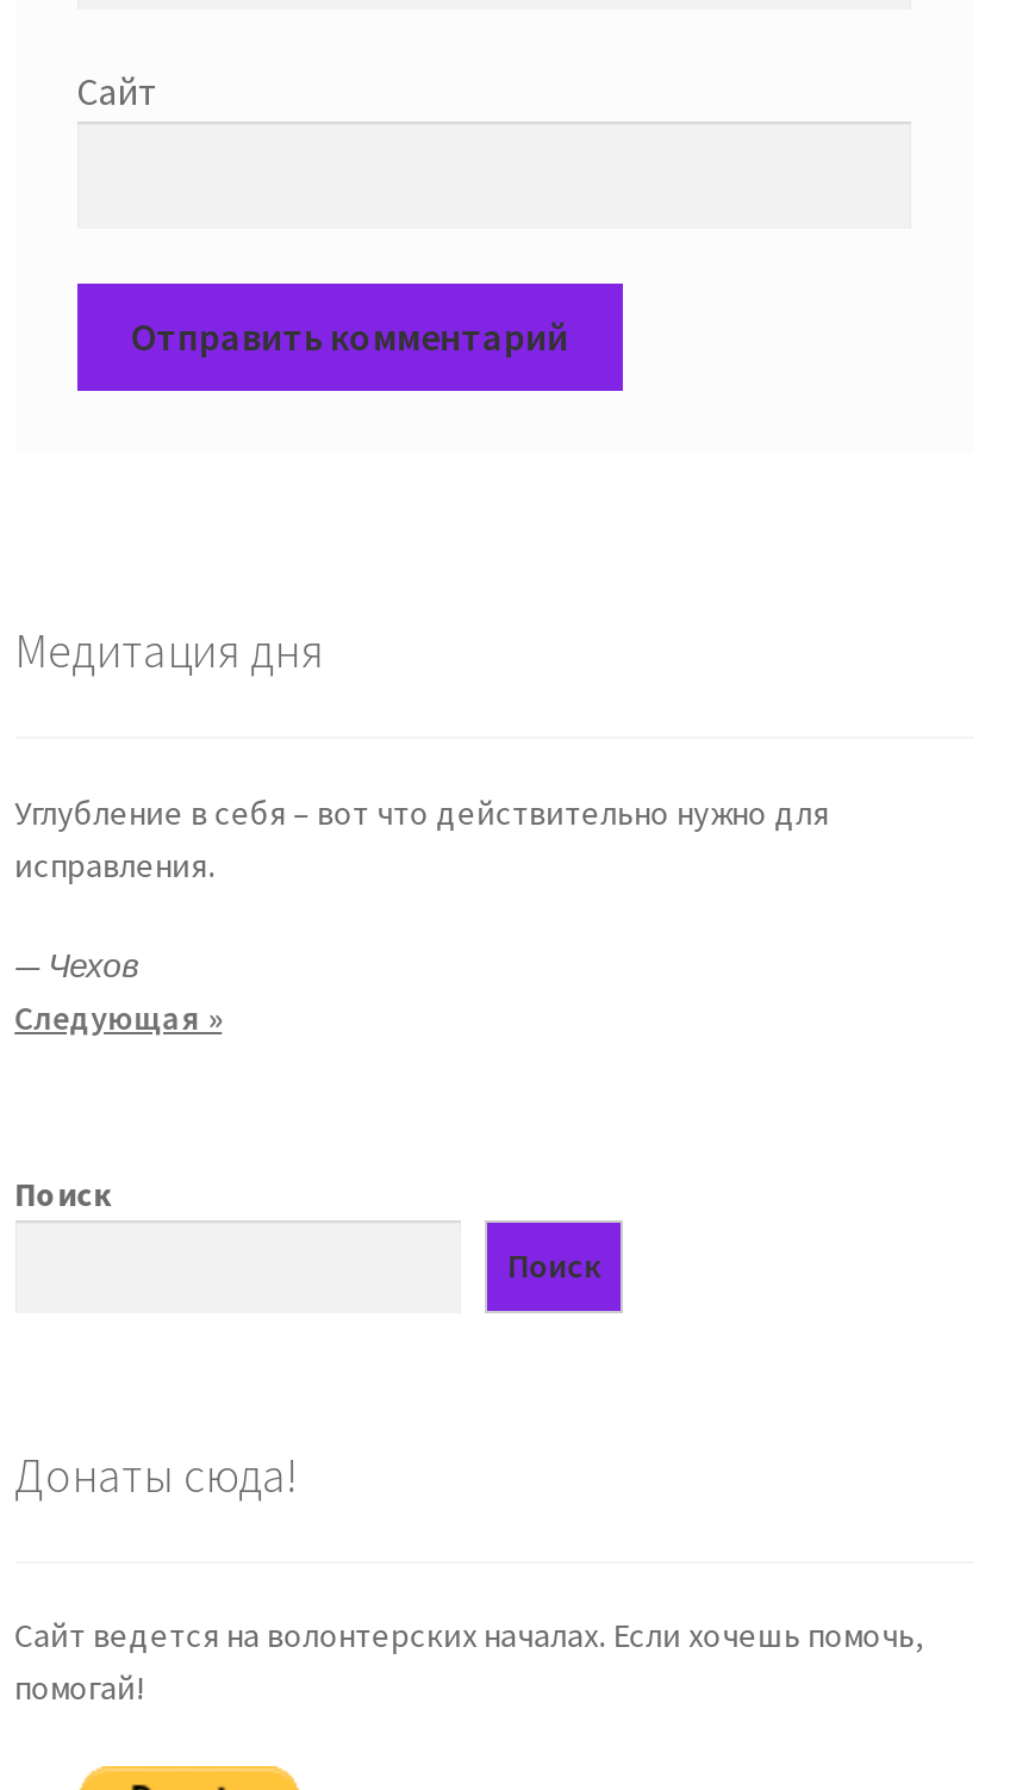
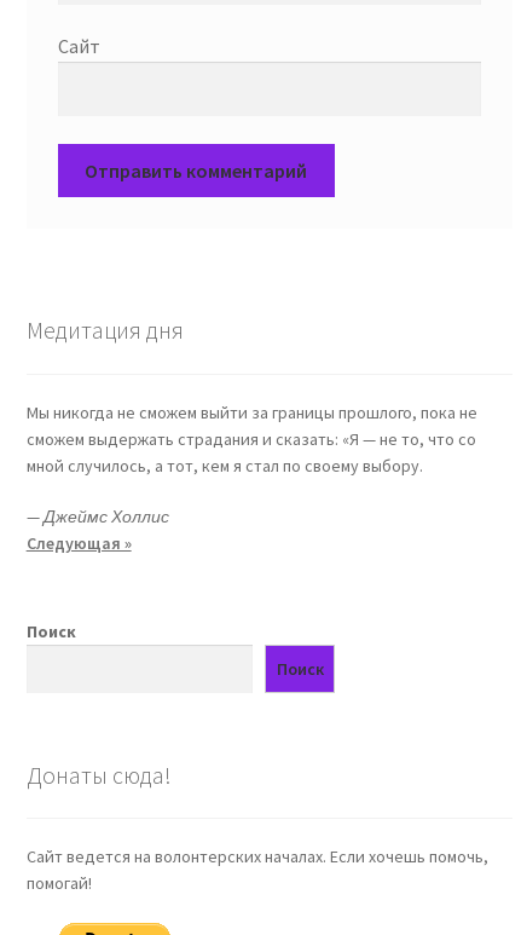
[15,791,829,886] Углубление в себя – вот что действительно нужно для | исправления. -> [26,401,477,476] Мы никогда не сможем выйти за границы прошлого, пока не | сможем выдержать страдания и сказать: «Я — не то, что со | мной случилось, а тот, кем я стал по своему выбору.
[15,943,138,986] — Чехов -> [26,505,169,527] — Джеймс Холлис

